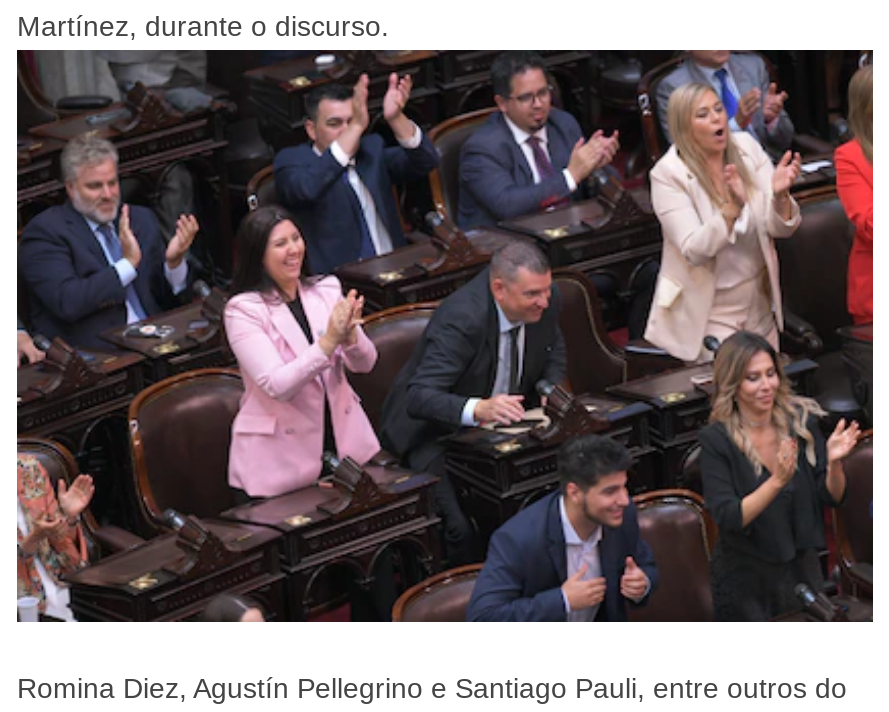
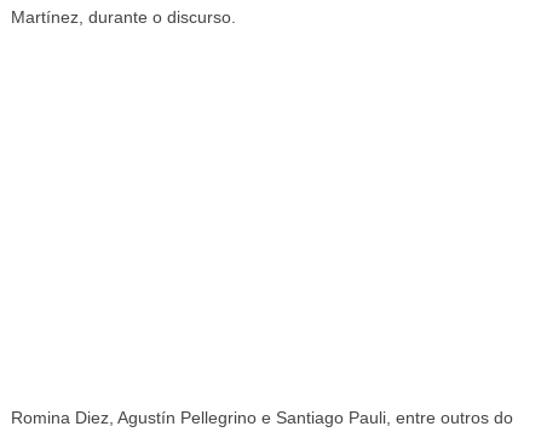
[15,48,875,624] [image] -> none

